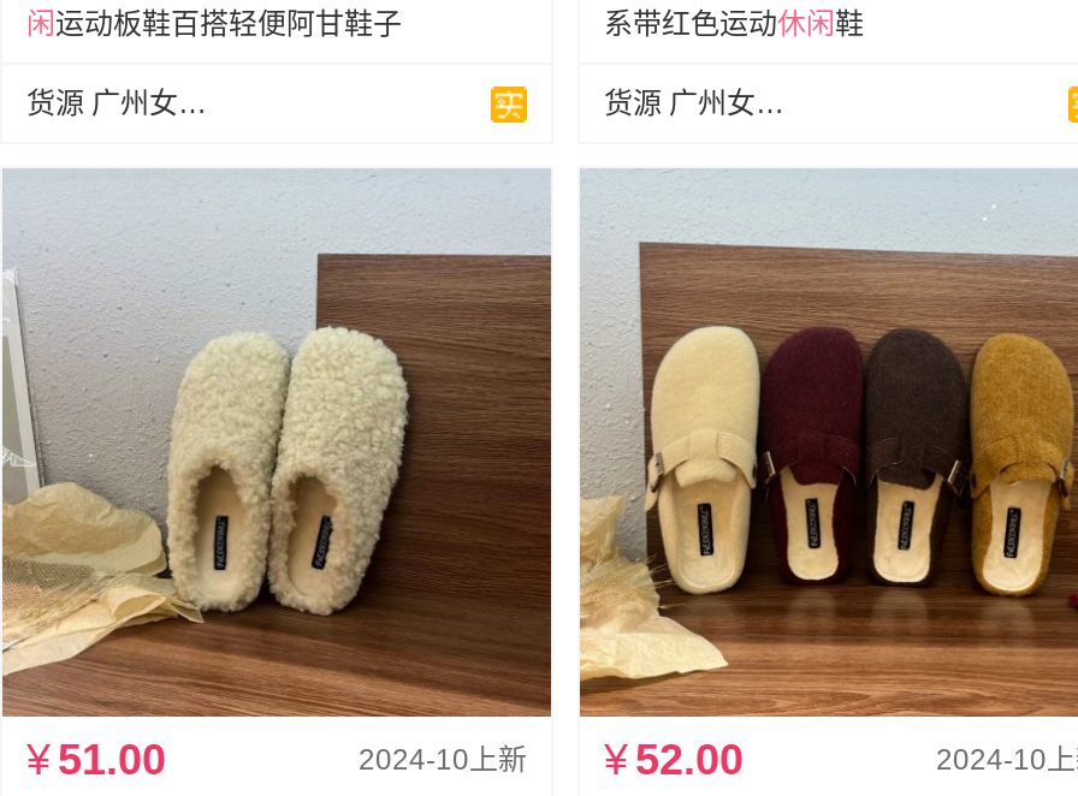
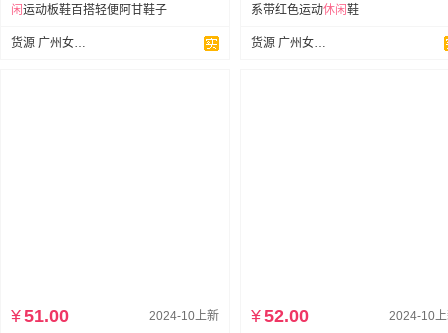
[7,168,553,719] [image] -> none
[577,168,1071,719] [image] -> none

